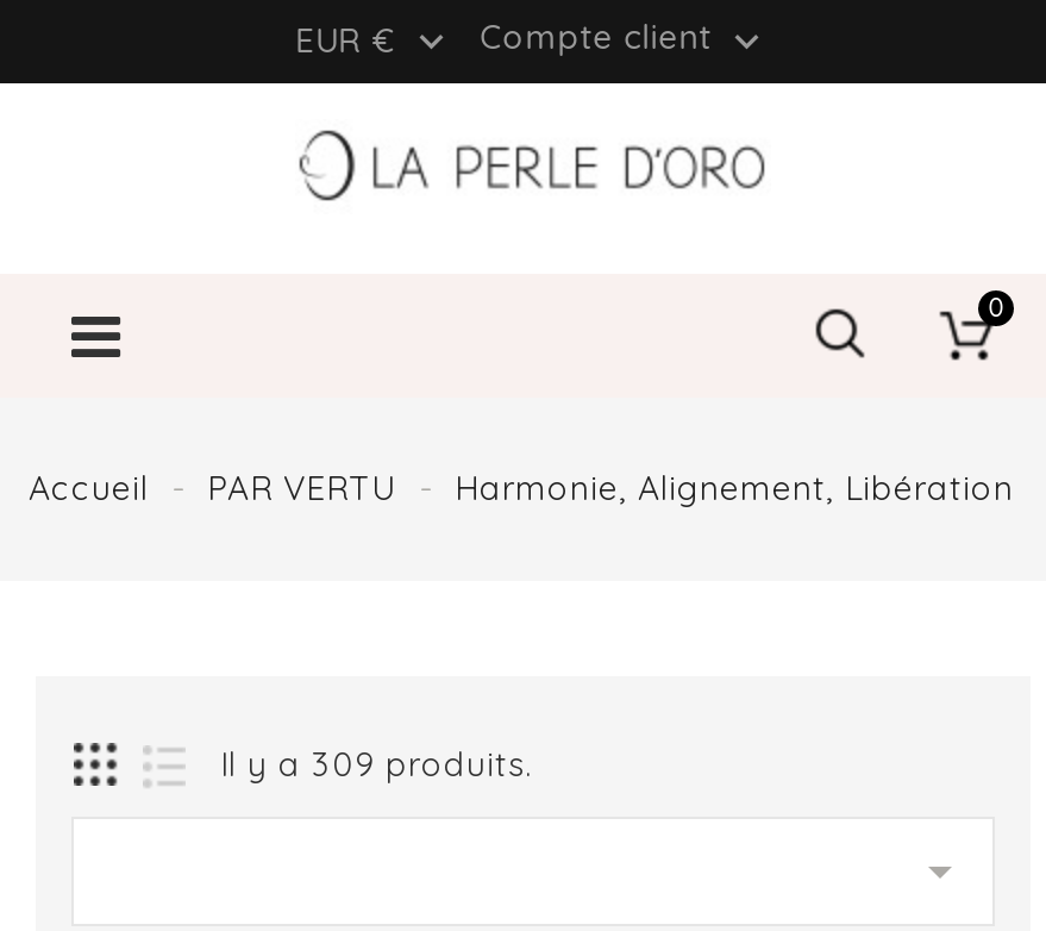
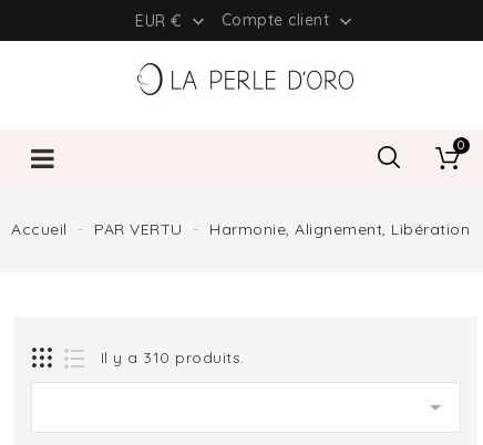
[220,743,534,786] Il y a 309 produits. -> [100,348,244,368] Il y a 310 produits.

